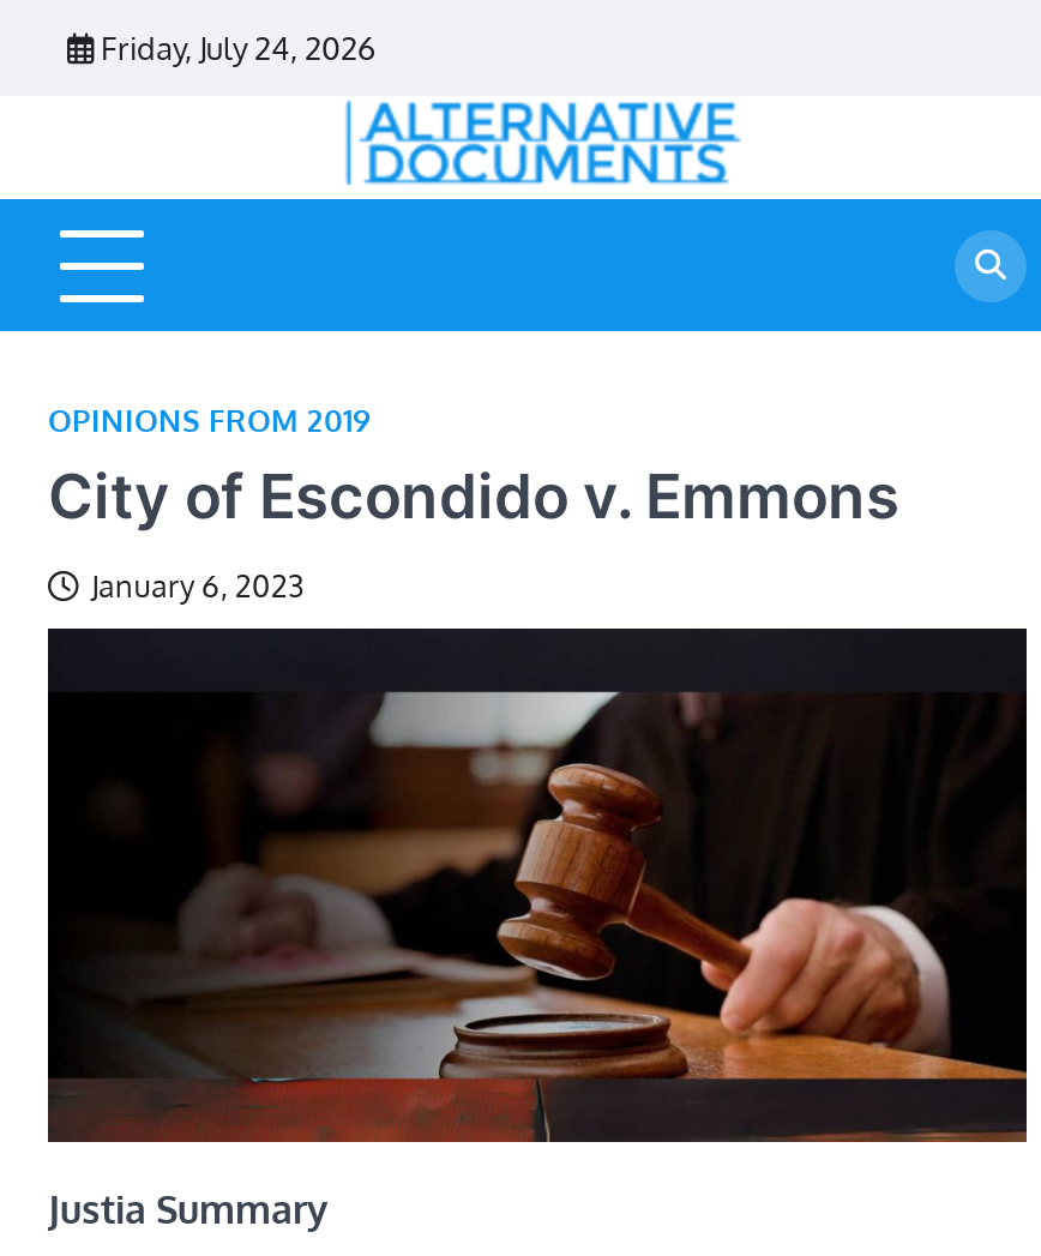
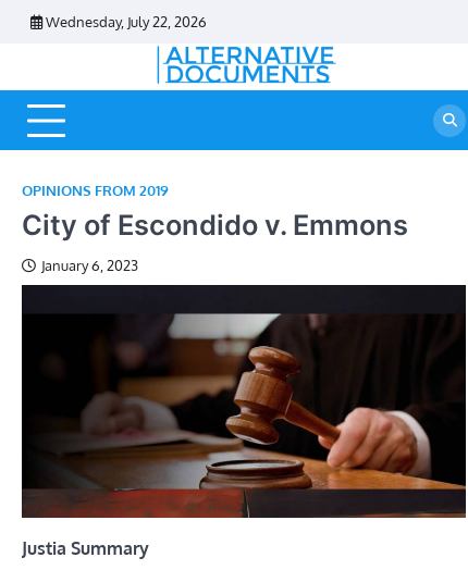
[101,29,377,67] Friday, July 24, 2026 -> [46,13,207,30] Wednesday, July 22, 2026

